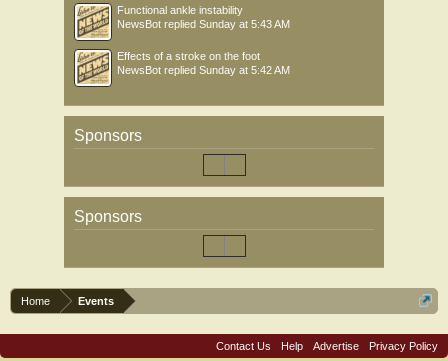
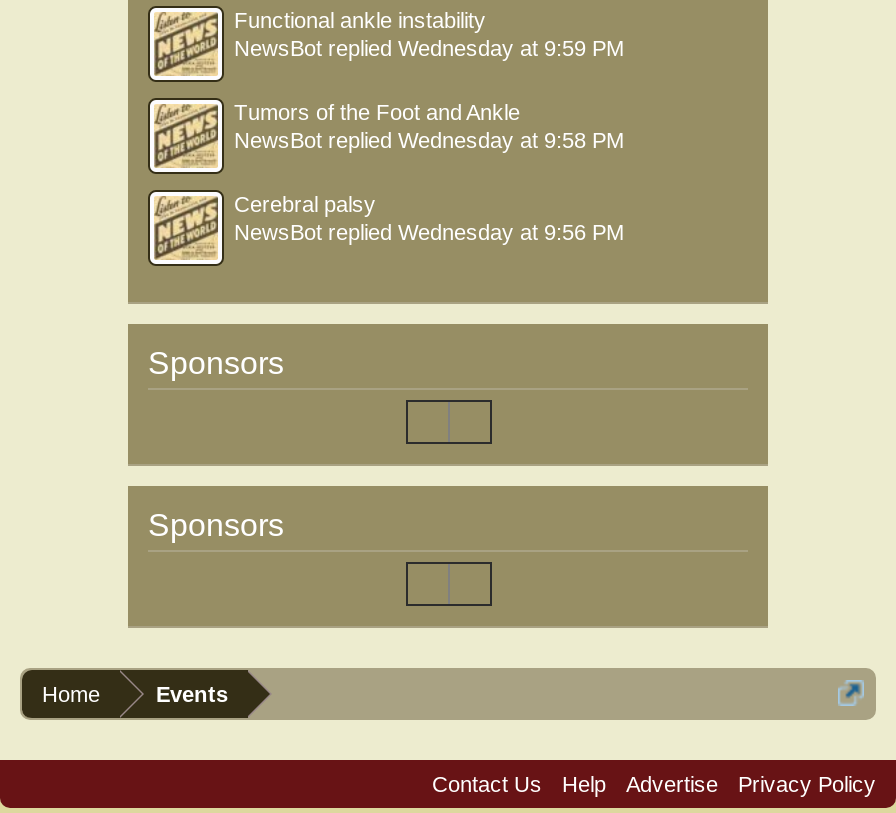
[117,18,290,76] NewsBot replied Sunday at 5:43 AM | Effects of a stroke on the foot | NewsBot replied Sunday at 5:42 AM -> [234,36,624,244] NewsBot replied Wednesday at 9:59 PM | Tumors of the Foot and Ankle | NewsBot replied Wednesday at 9:58 PM | Cerebral palsy | NewsBot replied Wednesday at 9:56 PM

